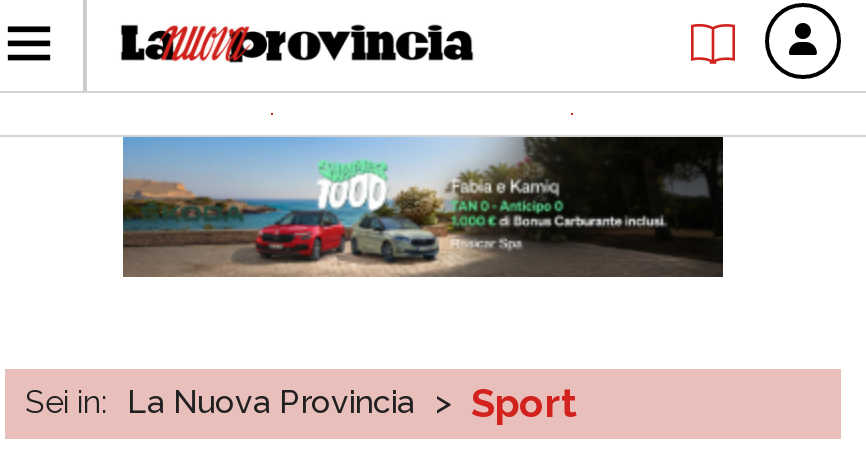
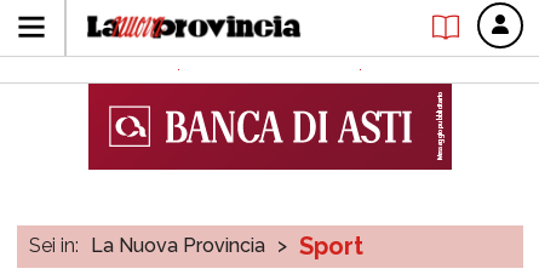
[121,135,725,279] [image] -> [87,82,453,171] [image]

